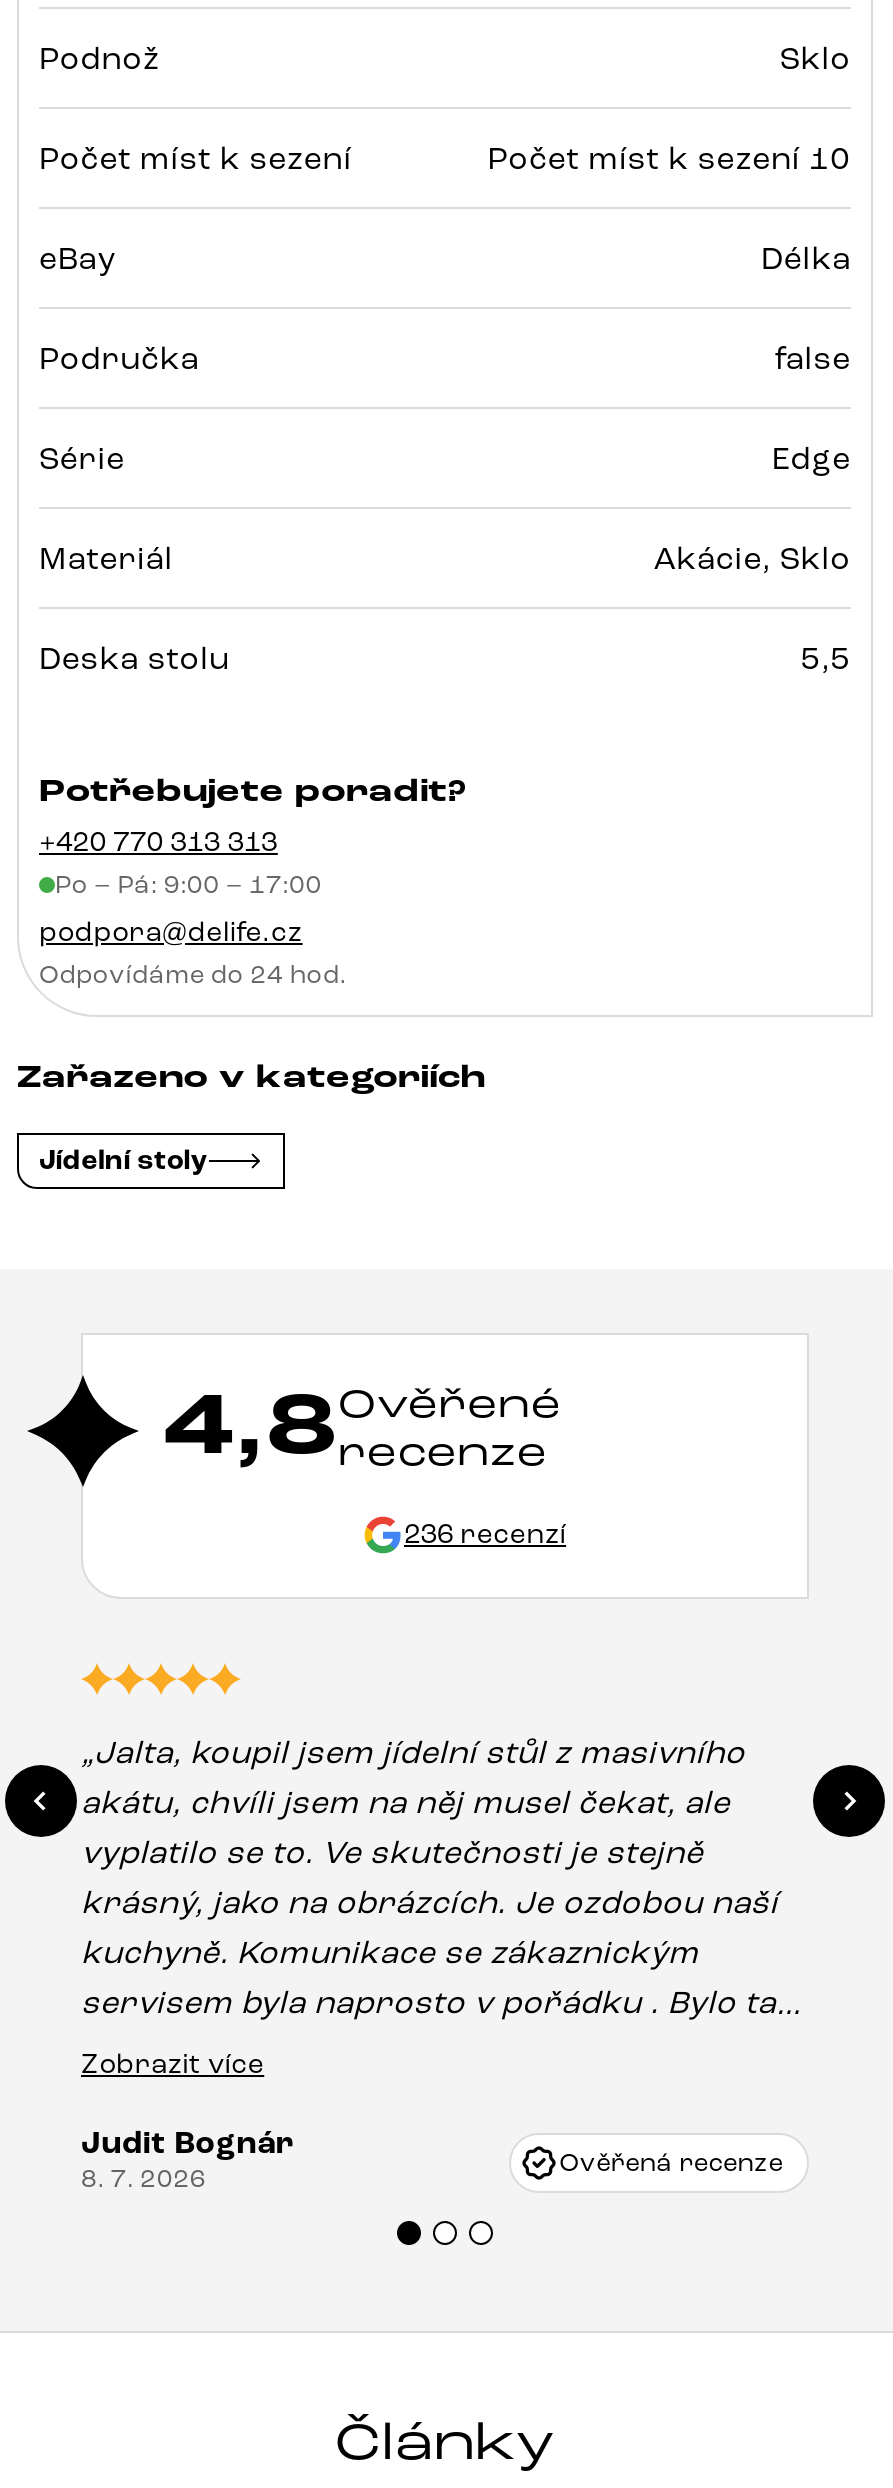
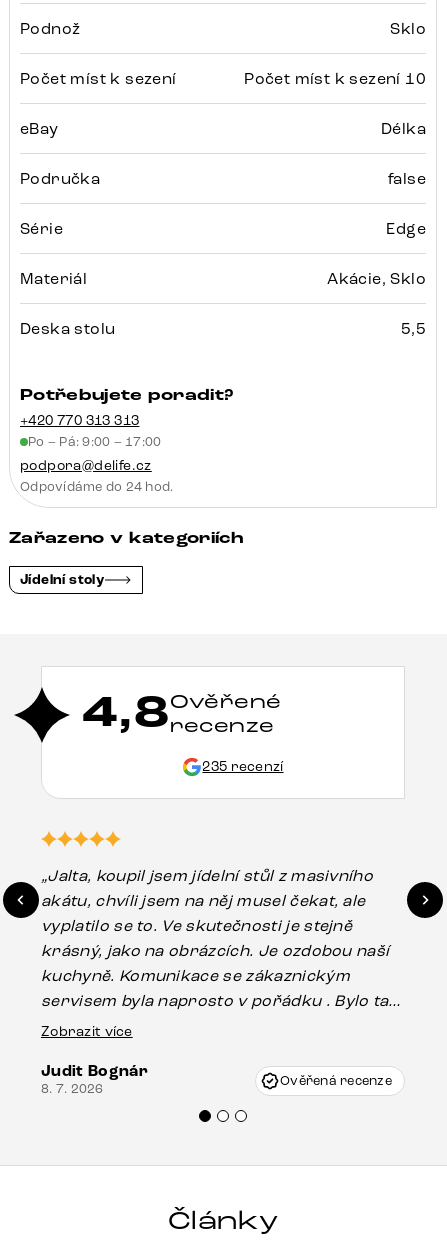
[404,1518,566,1552] 236 recenzí -> [202,758,283,775] 235 recenzí

